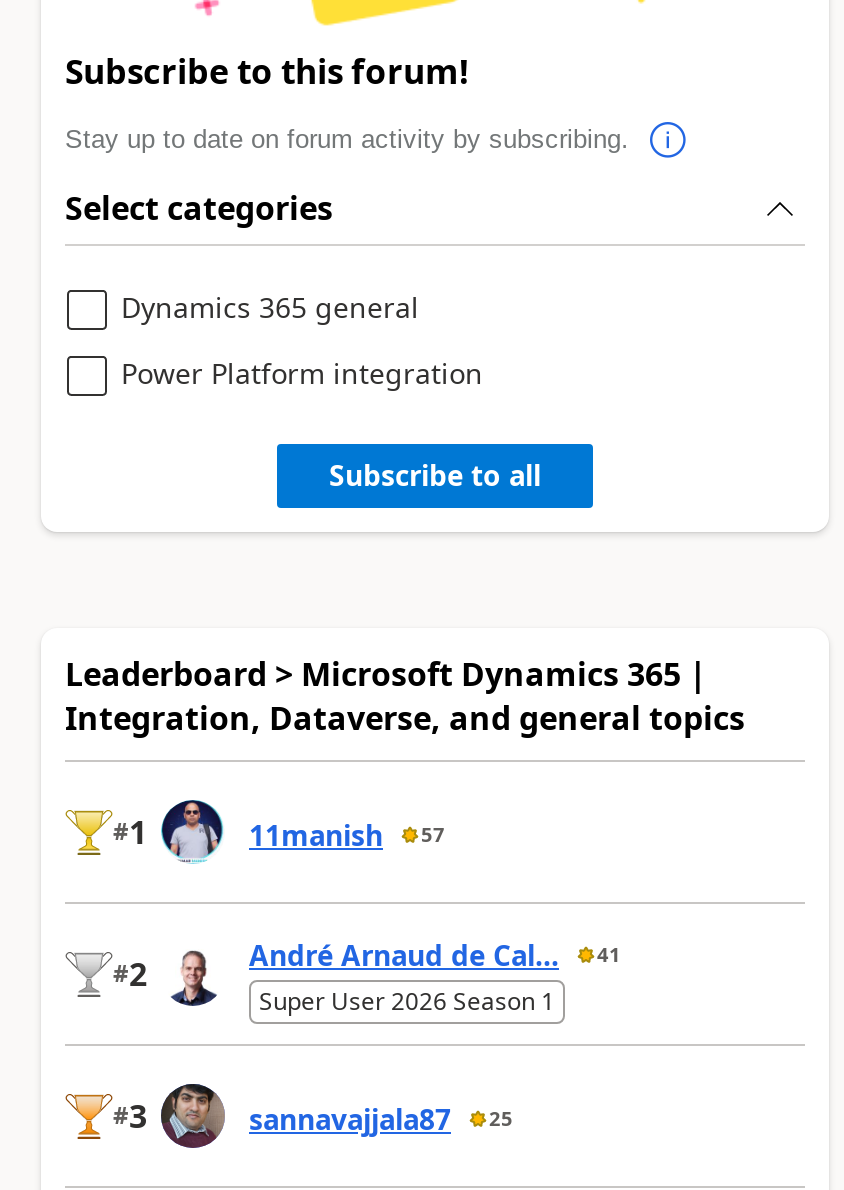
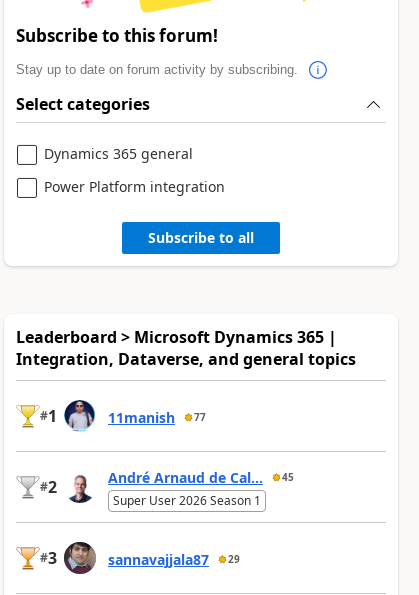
[249,815,445,853] 11manish 57 -> [108,408,206,427] 11manish 77
[249,935,621,973] André Arnaud de Cal... 41 -> [108,468,294,487] André Arnaud de Cal... 45
[249,1099,513,1137] sannavajjala87 25 -> [108,550,240,569] sannavajjala87 29

